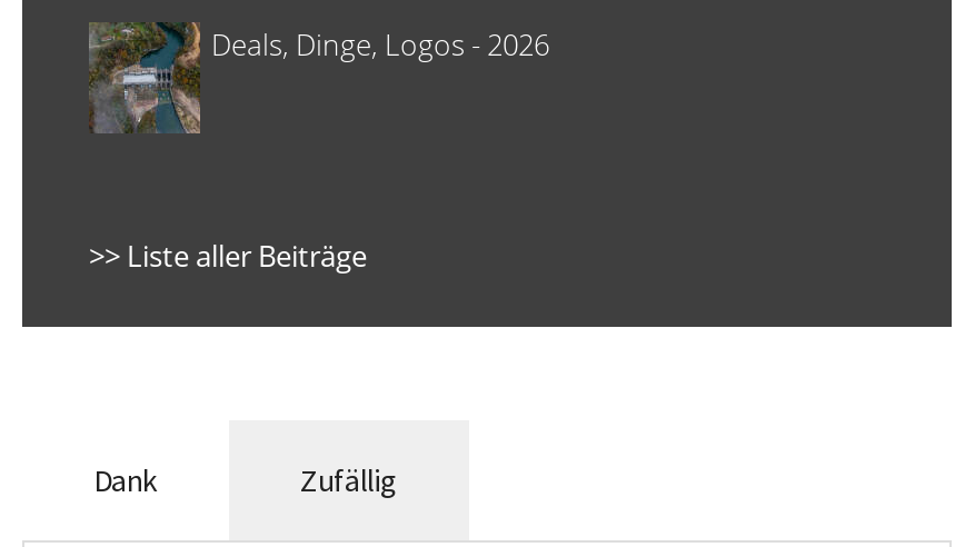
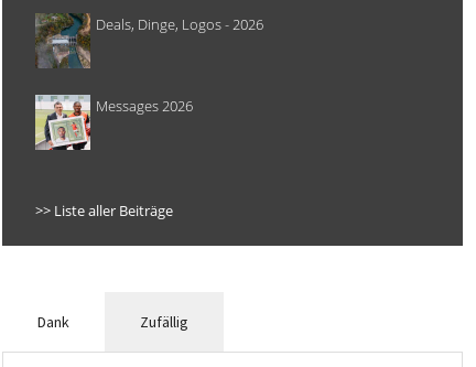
none -> [34,94,193,151] [image] | Messages 2026

